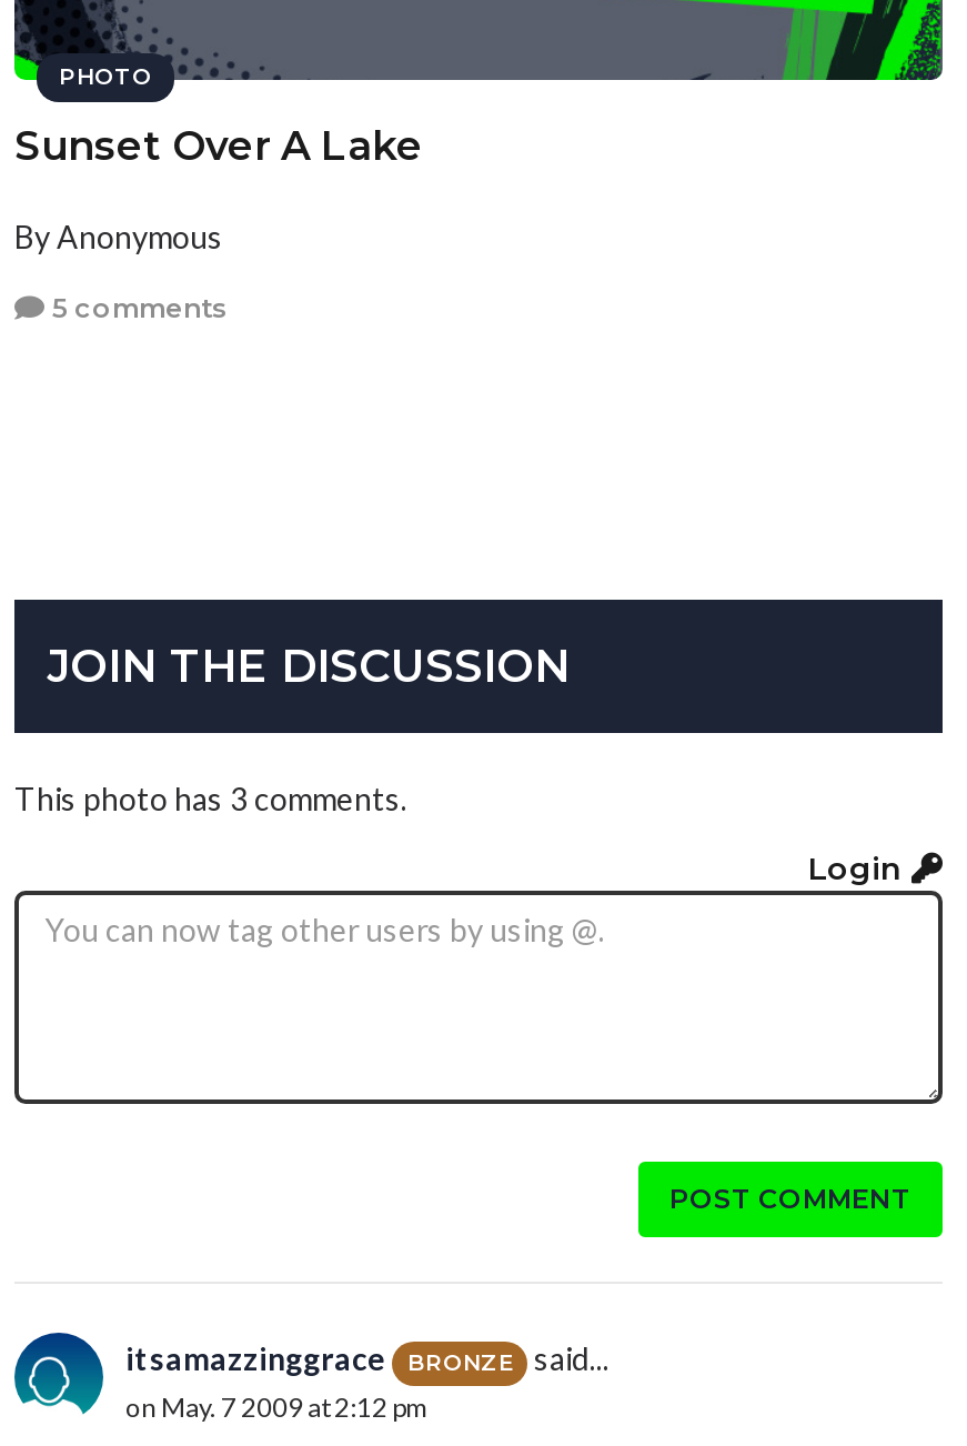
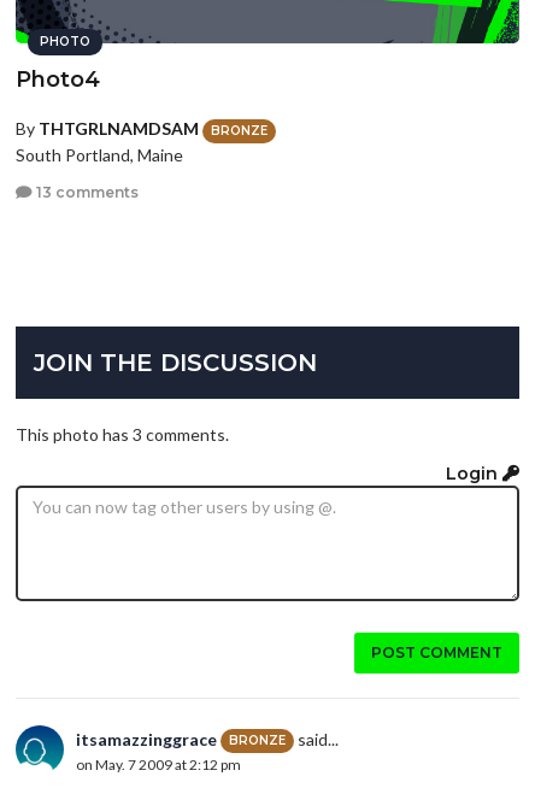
[14,123,423,172] Sunset Over A Lake -> [16,67,100,93] Photo4
[14,218,223,256] By Anonymous -> [16,118,267,165] By THTGRLNAMDSAM | BRONZE | South Portland, Maine
[46,291,228,324] 5 comments -> [33,183,139,201] 13 comments

